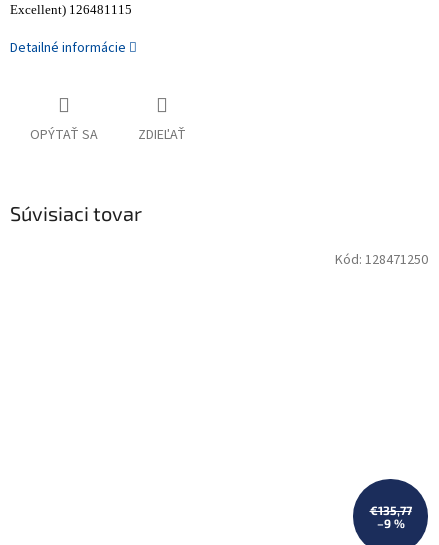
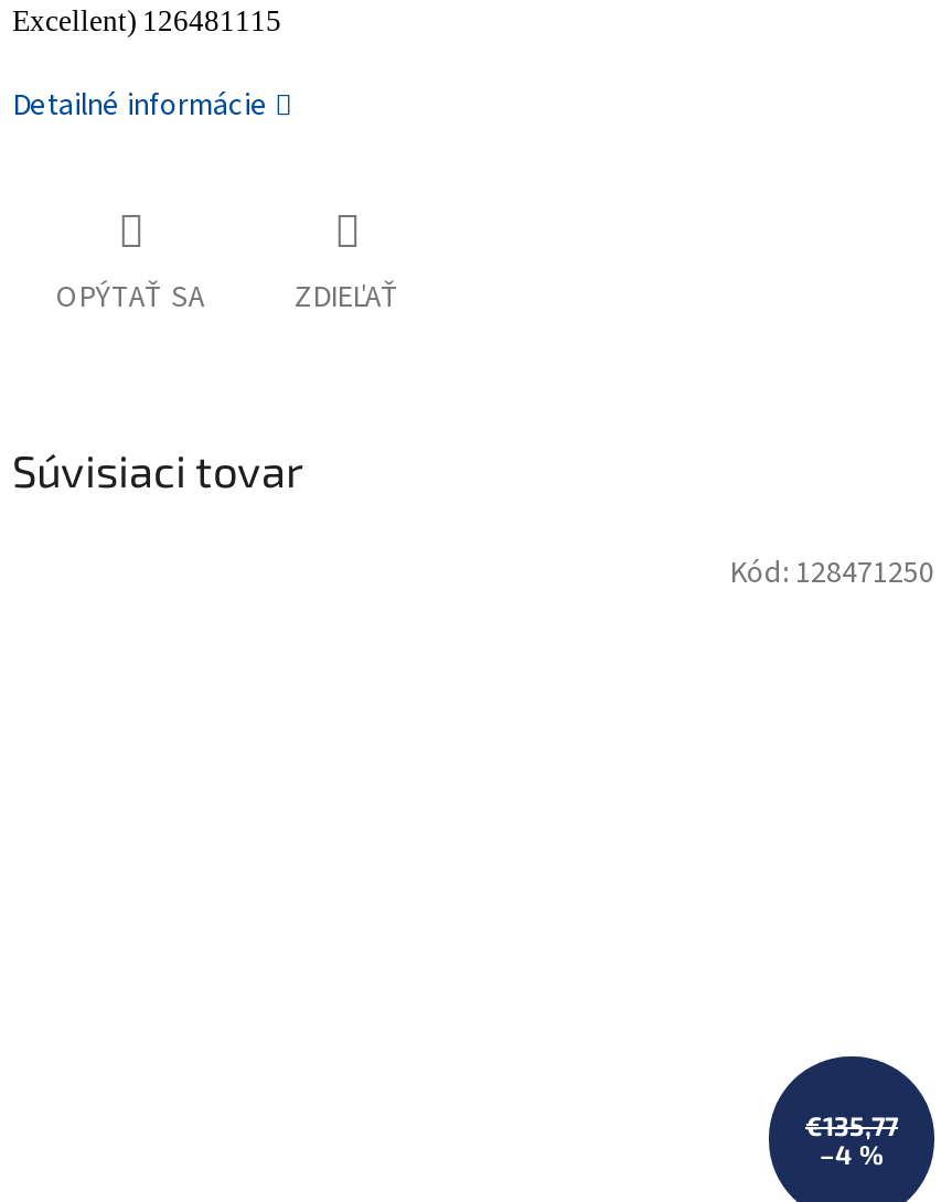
[376,516,404,530] –9 % -> [820,1138,884,1169] –4 %

